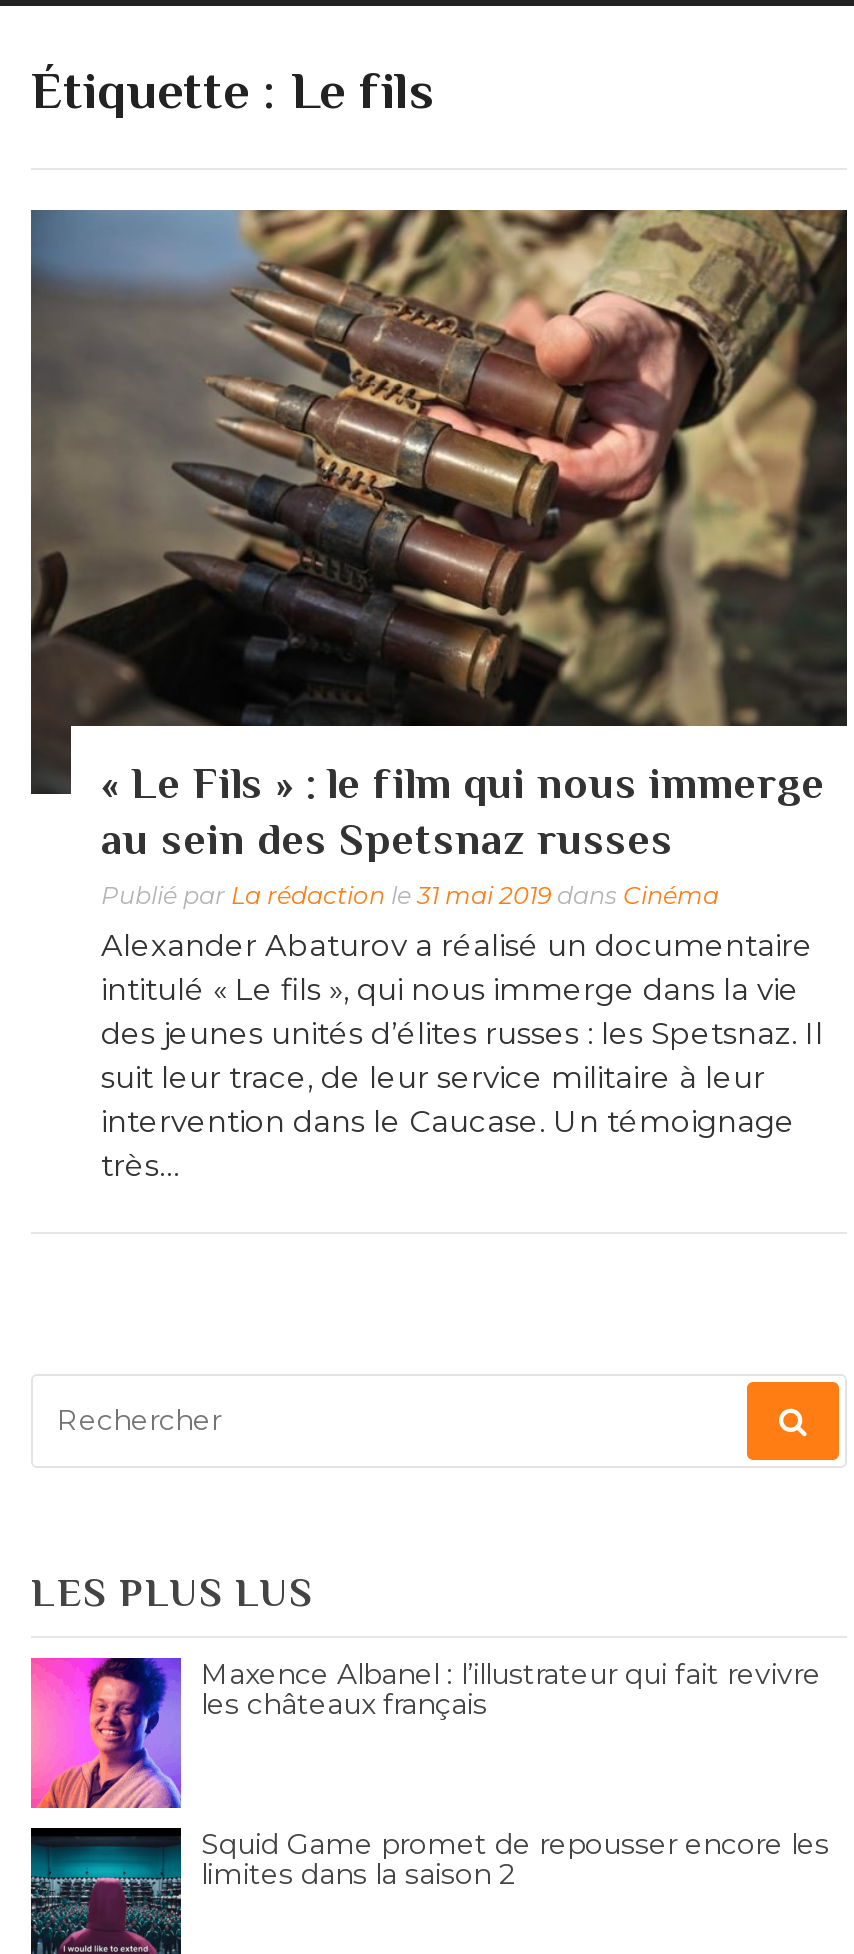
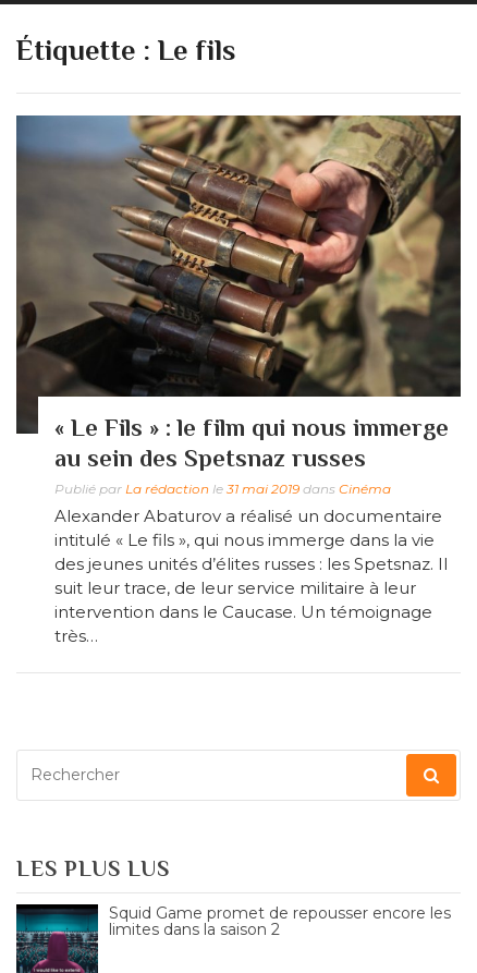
[29,1656,821,1810] [image] | Maxence Albanel : l’illustrateur qui fait revivre | les châteaux français -> none

